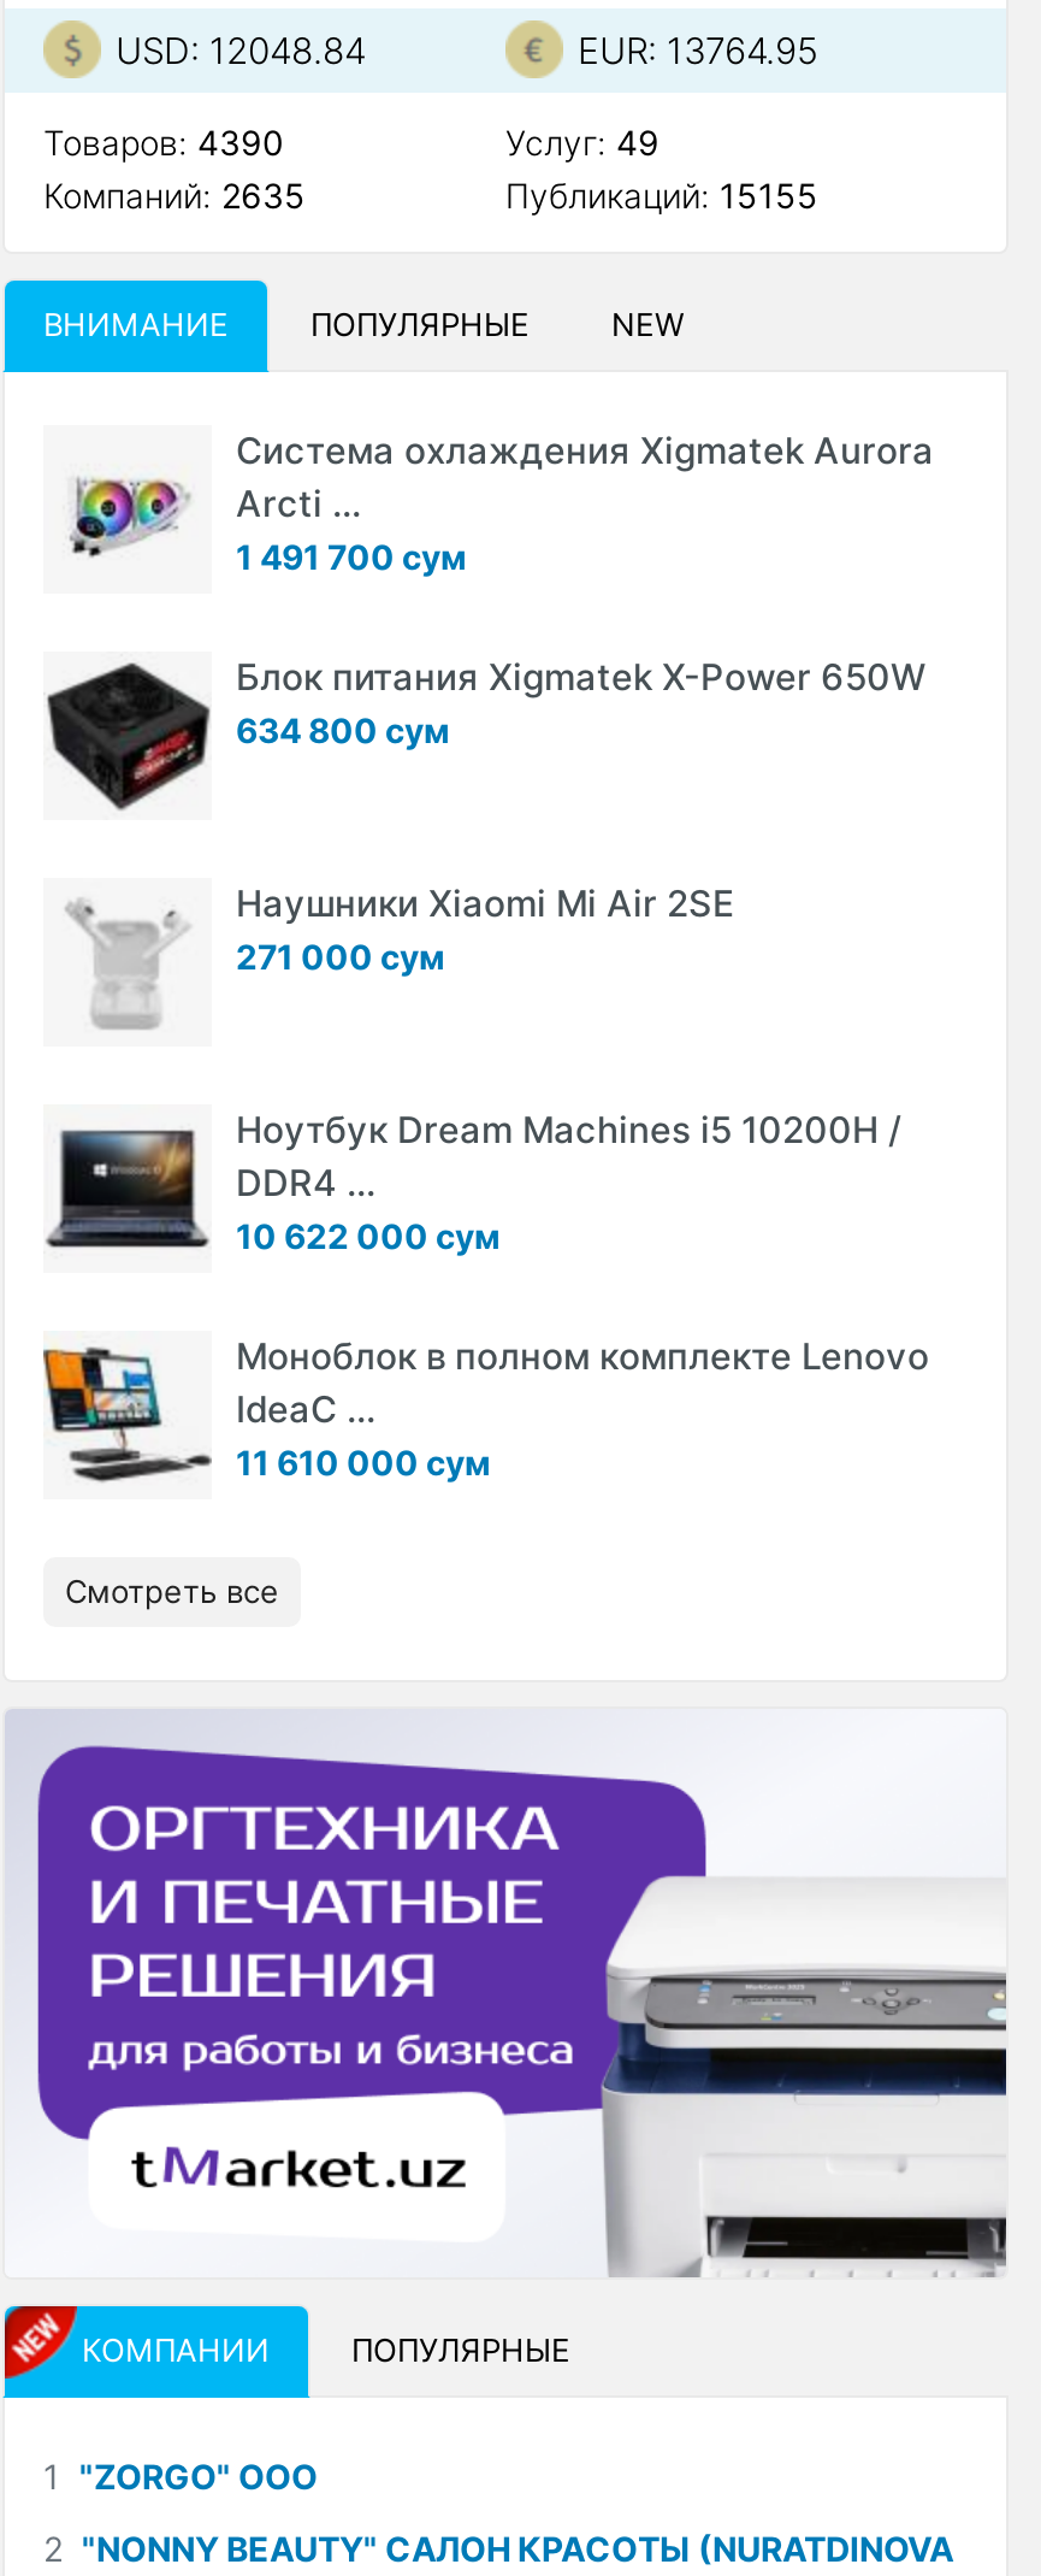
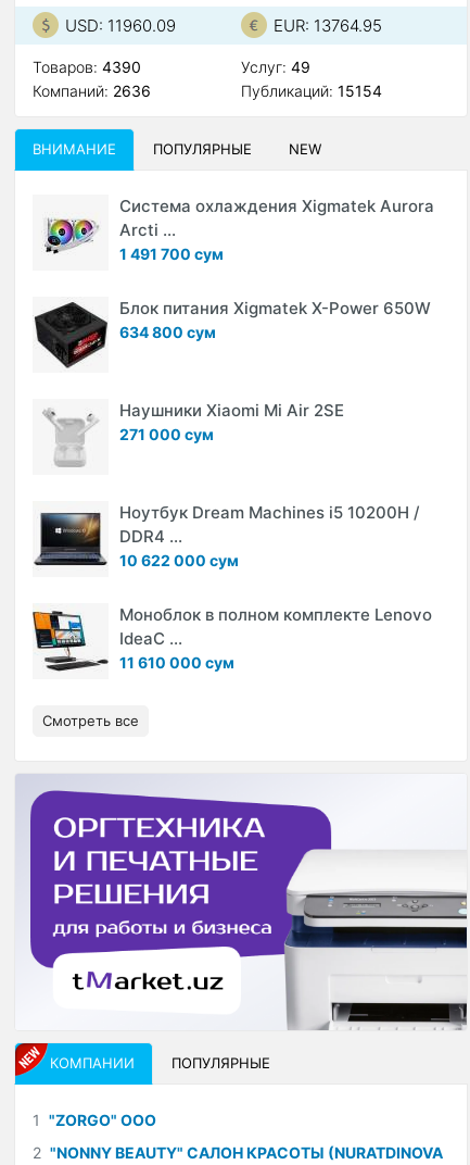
[116,27,366,73] USD: 12048.84 -> [65,15,176,36] USD: 11960.09
[43,174,306,215] Компаний: 2635 -> [33,81,151,100] Компаний: 2636
[505,174,818,215] Публикаций: 15155 -> [241,81,382,100] Публикаций: 15154

